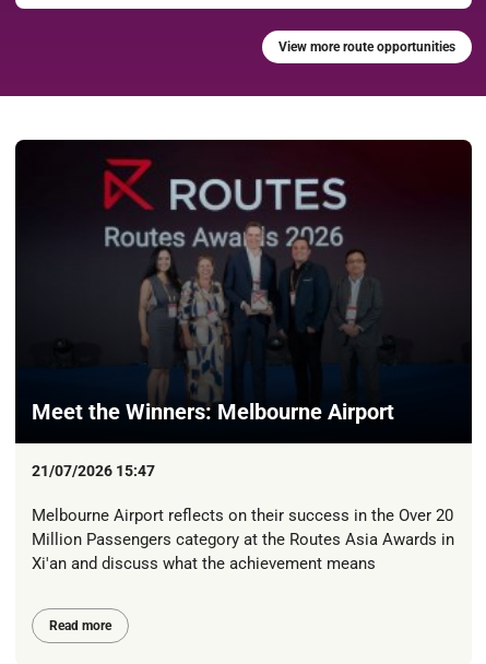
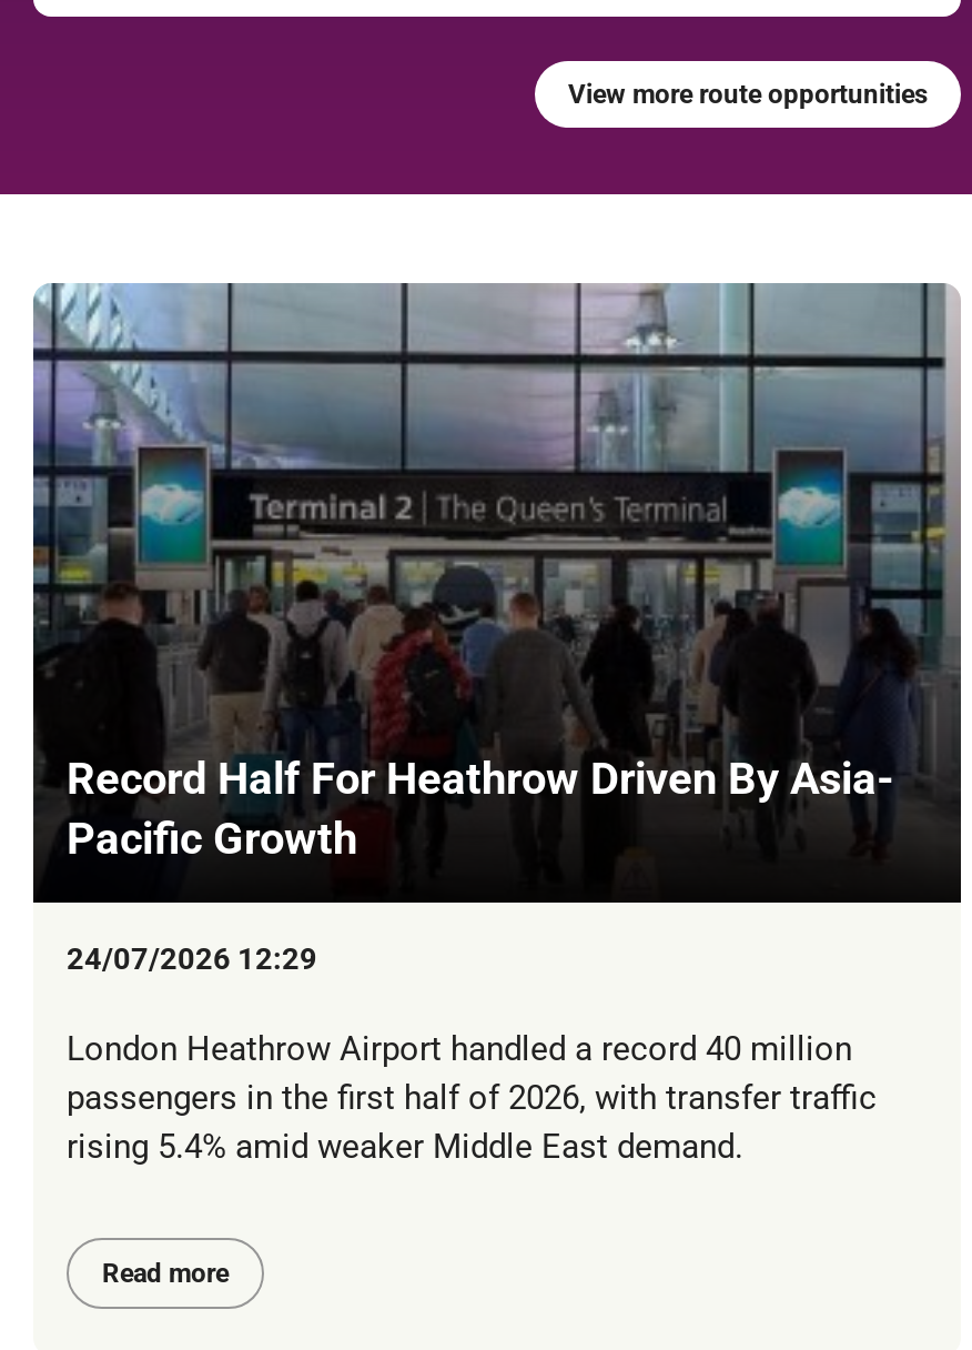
[14,139,472,425] [image] | Meet the Winners: Melbourne Airport -> [31,282,961,864] [image] | Record Half For Heathrow Driven By Asia- | Pacific Growth
[32,462,155,480] 21/07/2026 15:47 -> [67,940,317,975] 24/07/2026 12:29
[32,506,454,574] Melbourne Airport reflects on their success in the Over 20 | Million Passengers category at the Routes Asia Awards in | Xi'an and discuss what the achievement means -> [67,1029,877,1167] London Heathrow Airport handled a record 40 million | passengers in the first half of 2026, with transfer traffic | rising 5.4% amid weaker Middle East demand.

